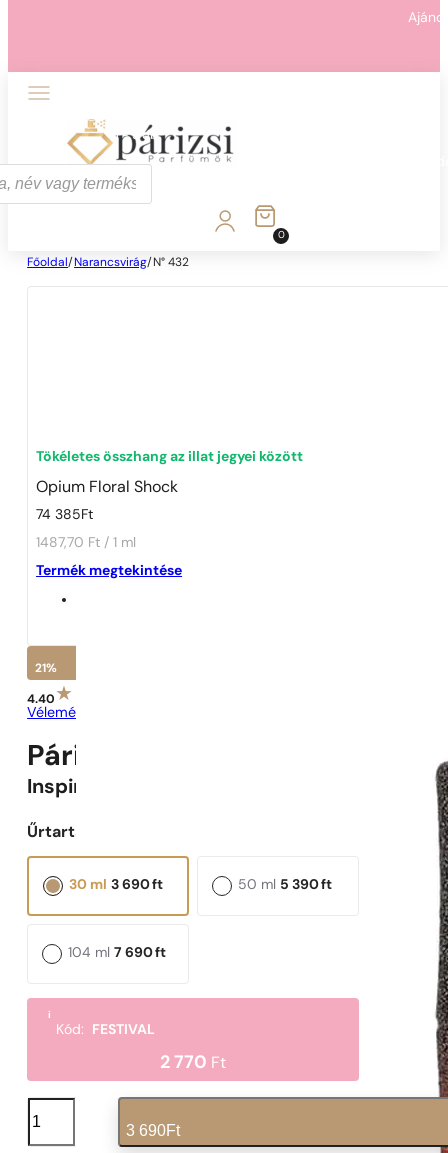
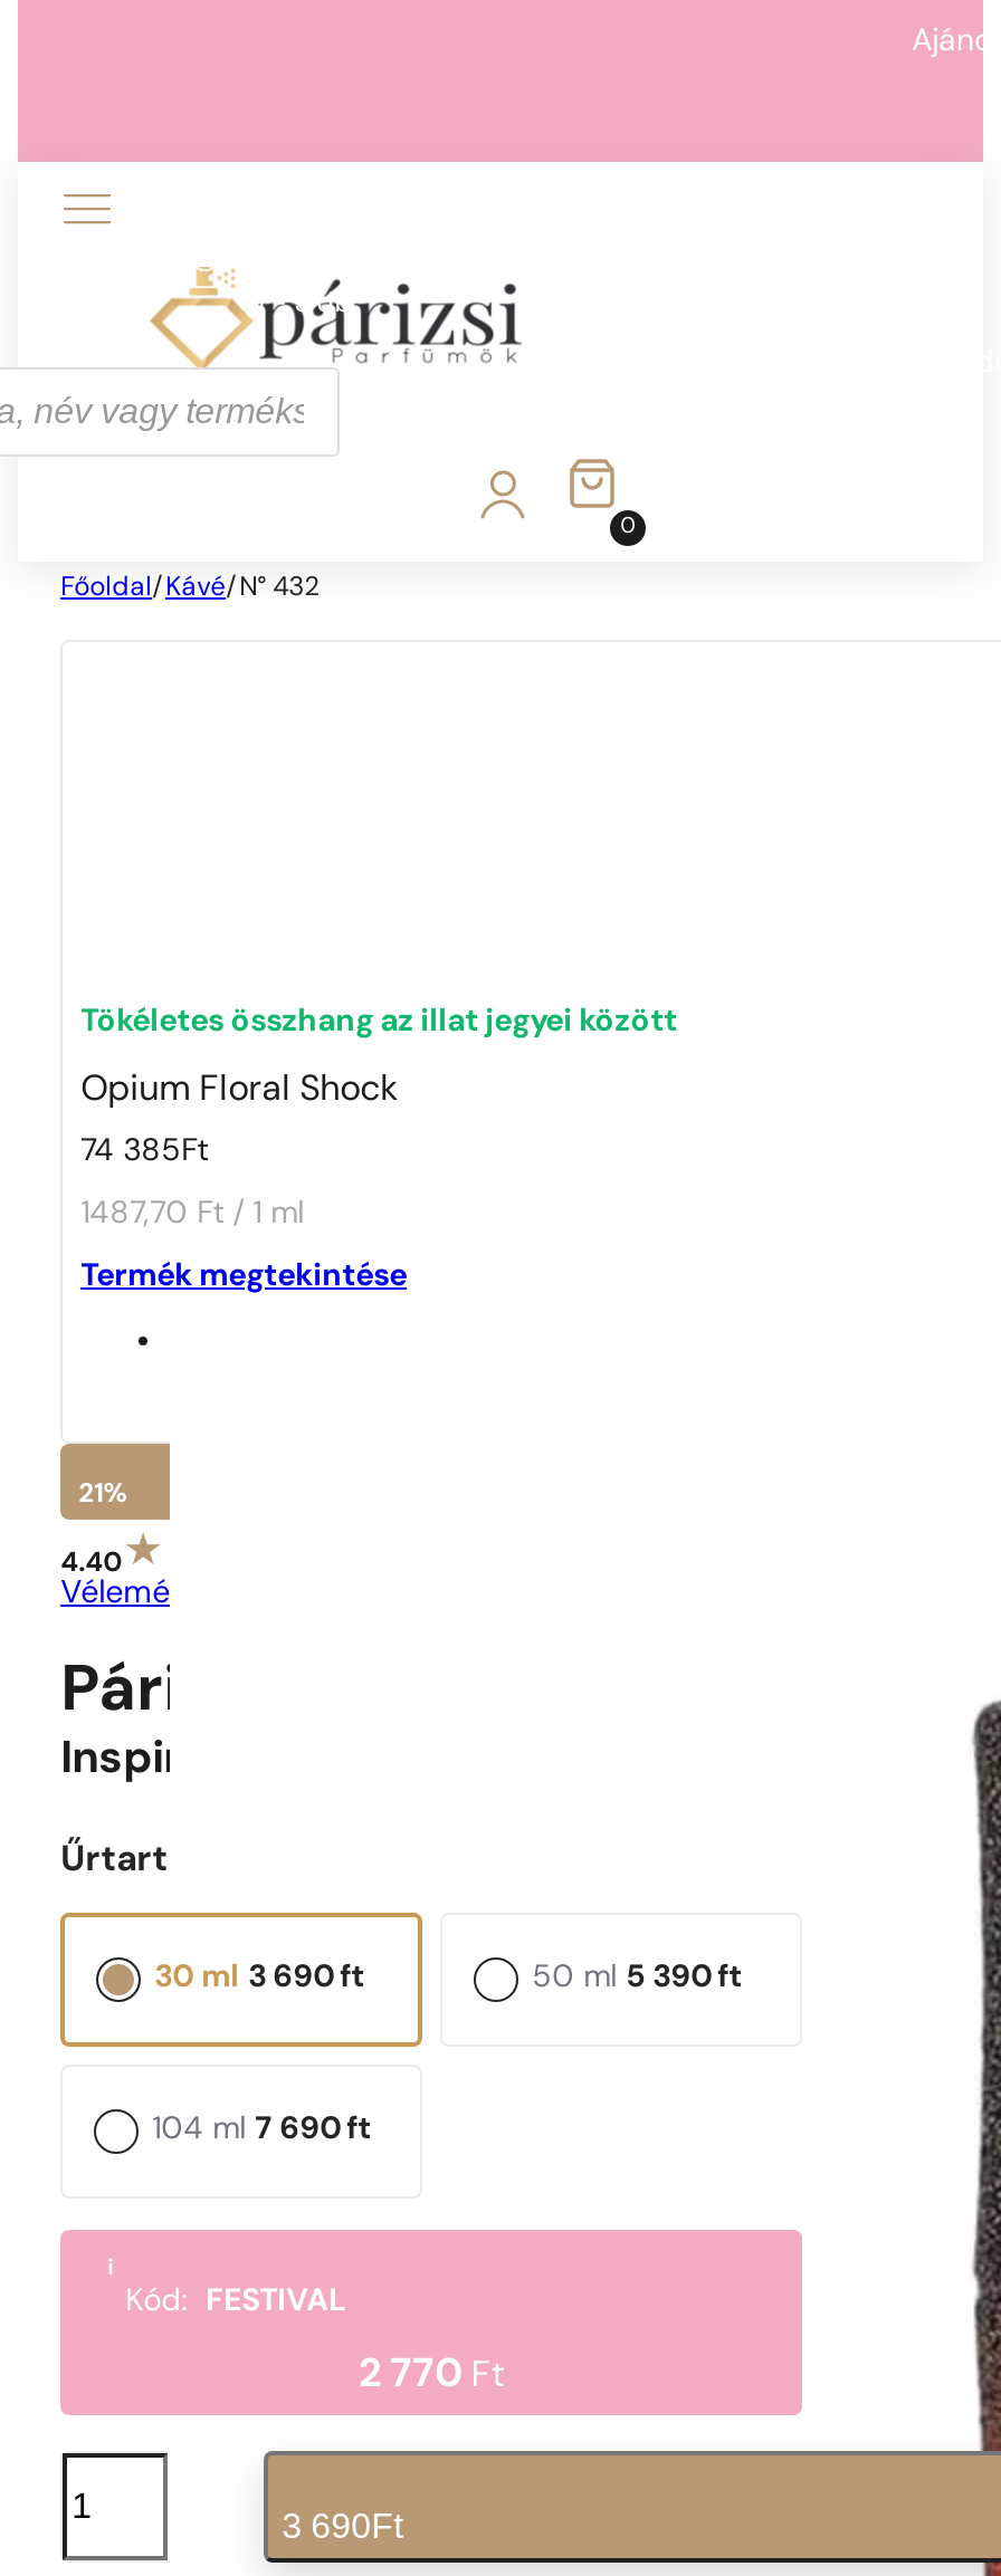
[27,256,189,268] Főoldal/ Narancsvirág/ N° 432 -> [61,574,320,601] Főoldal/ Kávé/ N° 432

